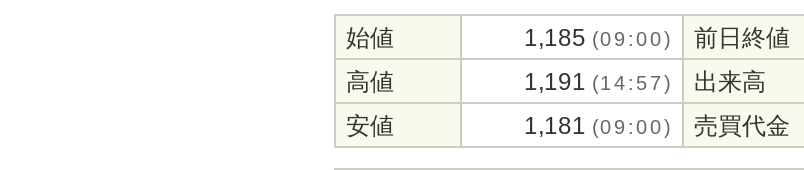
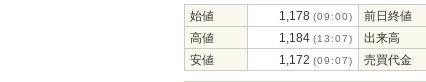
[524,24,790,52] 1,185 (09:00) 前日終値 -> [279,9,412,23] 1,178 (09:00) 前日終値
[524,68,766,96] 1,191 (14:57) 出来高 -> [279,31,400,45] 1,184 (13:07) 出来高
[524,112,790,140] 1,181 (09:00) 売買代金 -> [279,53,412,67] 1,172 (09:07) 売買代金

